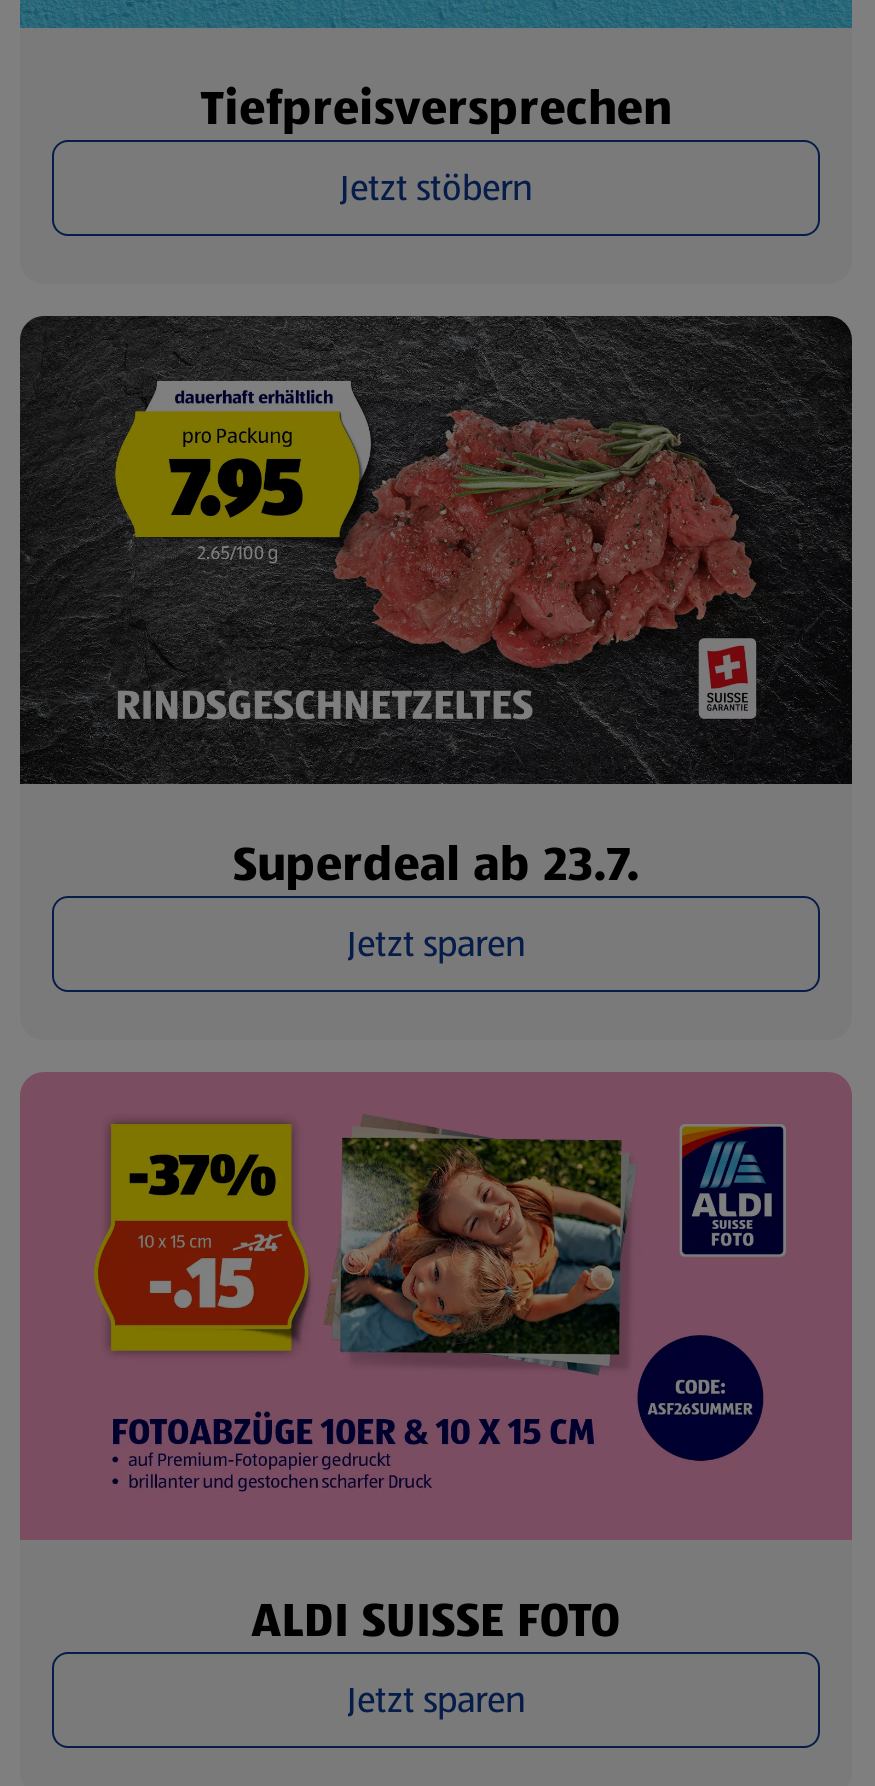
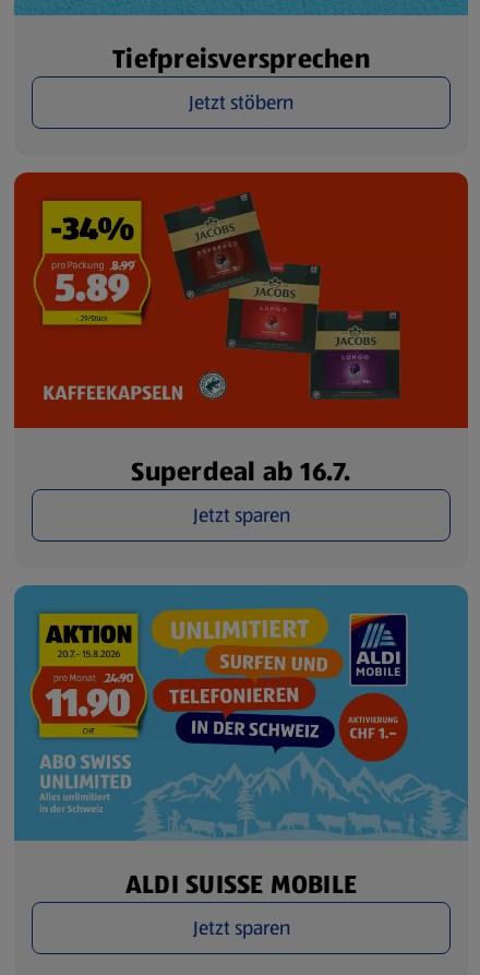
[18,314,854,898] [image] | Superdeal ab 23.7. -> [13,171,469,490] [image] | Superdeal ab 16.7.
[20,1072,852,1655] [image] | ALDI SUISSE FOTO -> [13,584,469,903] [image] | ALDI SUISSE MOBILE

